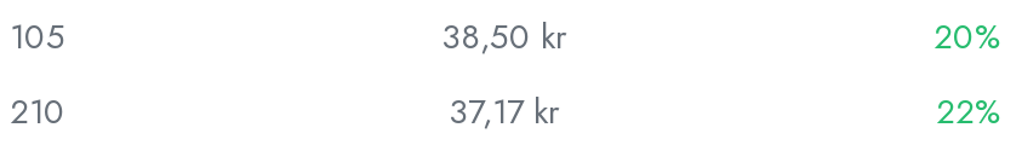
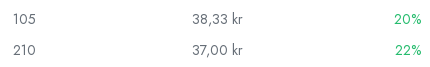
[441,13,567,59] 38,50 kr -> [191,9,242,28] 38,33 kr
[449,88,560,134] 37,17 kr -> [191,40,242,59] 37,00 kr

